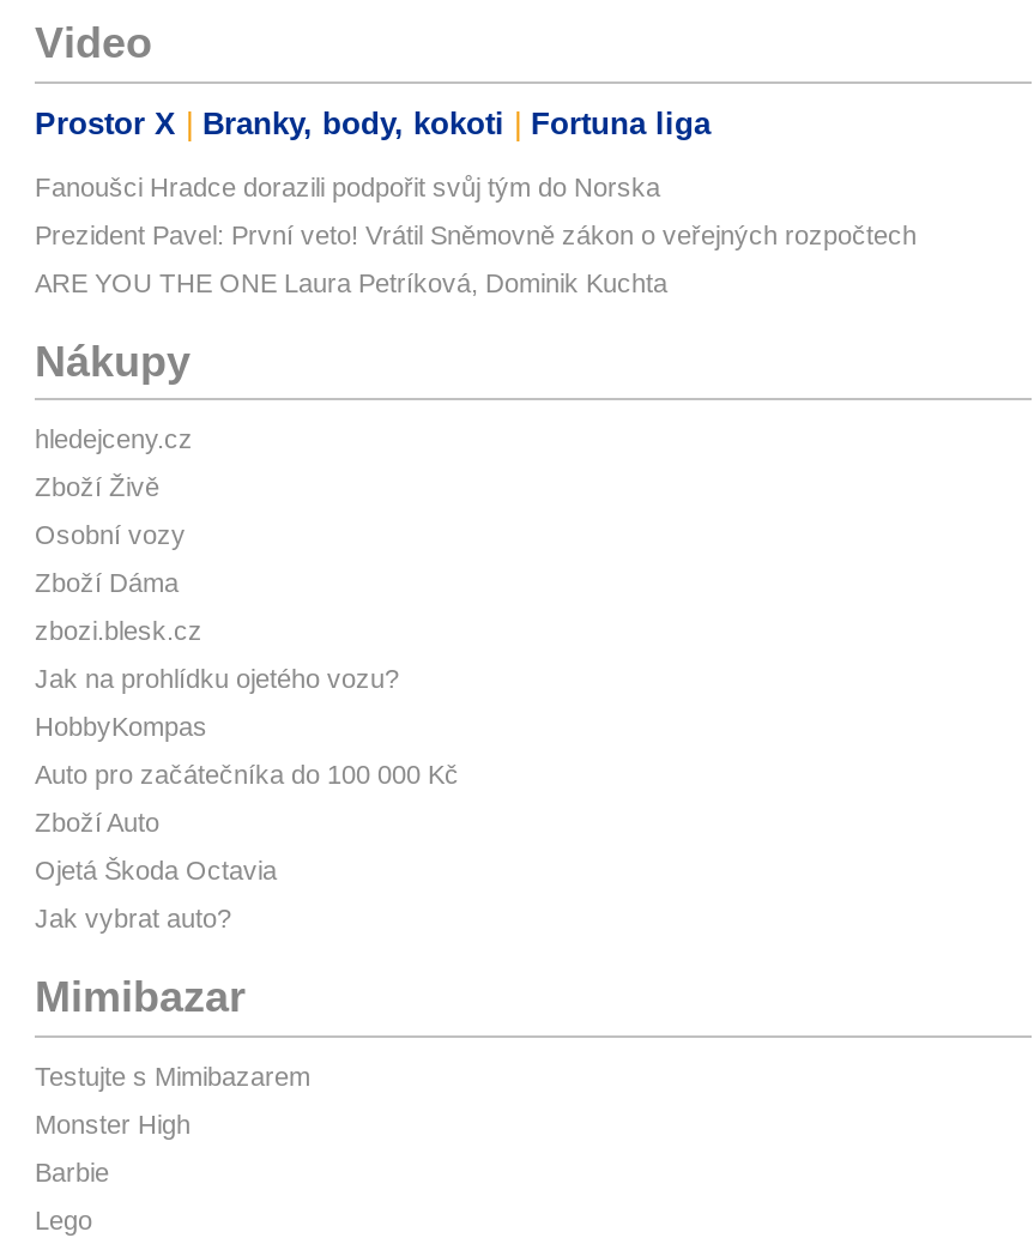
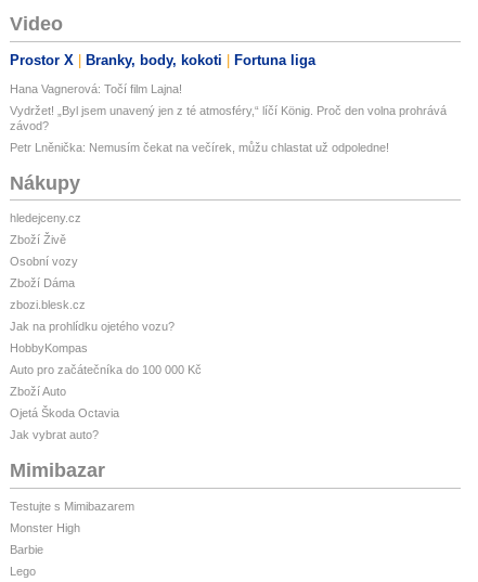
[35,171,660,200] Fanoušci Hradce dorazili podpořit svůj tým do Norska -> [10,82,182,95] Hana Vagnerová: Točí film Lajna!
[35,219,917,248] Prezident Pavel: První veto! Vrátil Sněmovně zákon o veřejných rozpočtech -> [10,104,447,132] Vydržet! „Byl jsem unavený jen z té atmosféry,“ líčí König. Proč den volna prohrává | závod?
[35,267,667,296] ARE YOU THE ONE Laura Petríková, Dominik Kuchta -> [10,140,389,153] Petr Lněnička: Nemusím čekat na večírek, můžu chlastat už odpoledne!

